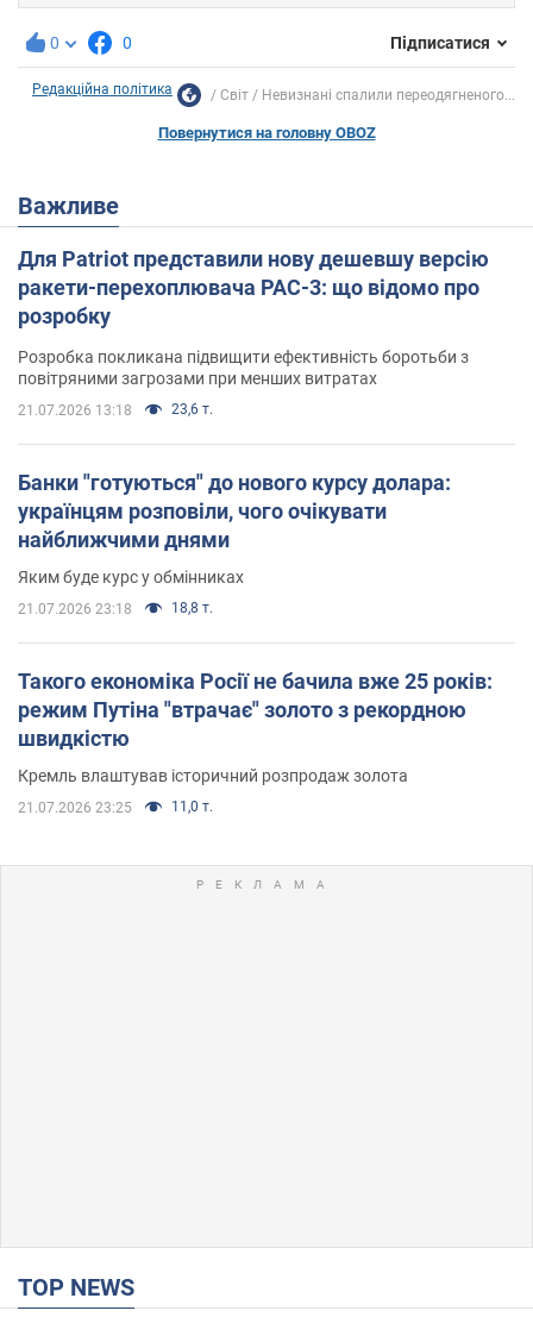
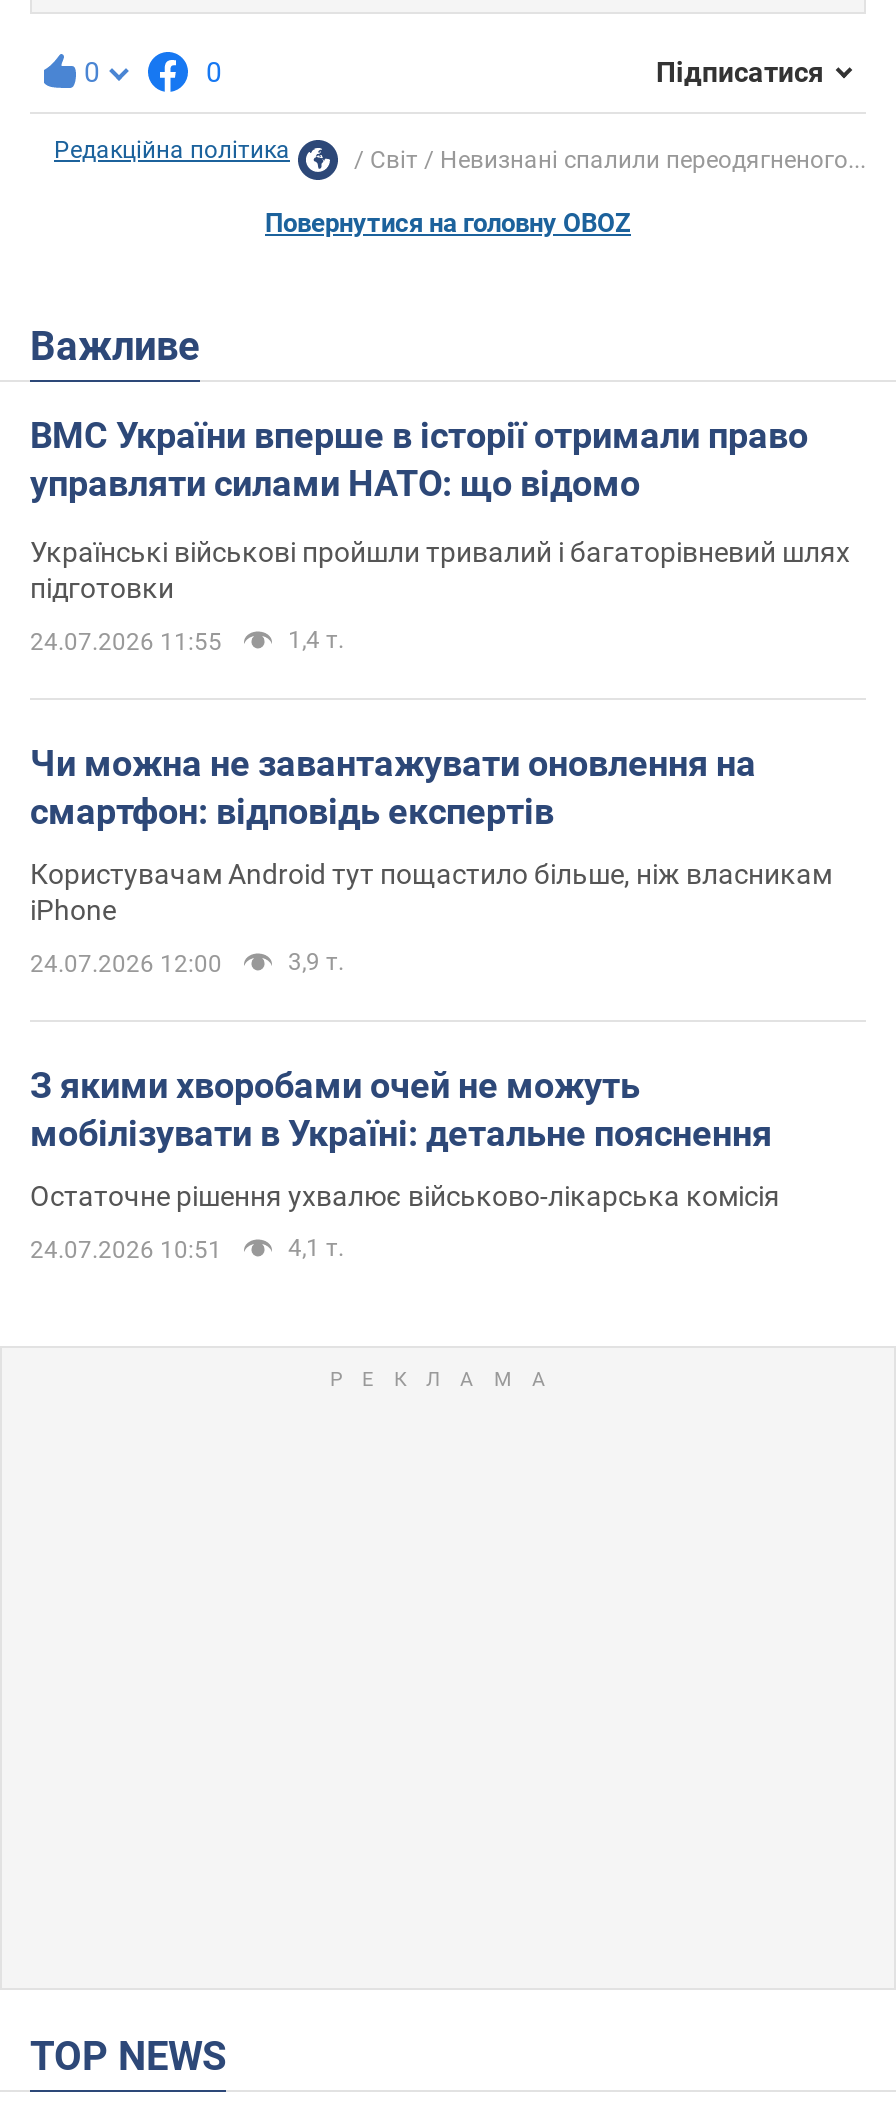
[18,246,489,328] Для Patriot представили нову дешевшу версію | ракети-перехоплювача PAC-3: що відомо про | розробку -> [30,413,808,503] ВМС України вперше в історії отримали право | управляти силами НАТО: що відомо
[18,347,469,387] Розробка покликана підвищити ефективність боротьби з | повітряними загрозами при менших витратах -> [30,535,850,603] Українські військові пройшли тривалий і багаторівневий шлях | підготовки
[18,401,213,418] 21.07.2026 13:18 | 23,6 т. -> [30,625,344,655] 24.07.2026 11:55 | 1,4 т.
[18,470,451,552] Банки "готуються" до нового курсу долара: | українцям розповіли, чого очікувати | найближчими днями -> [30,741,756,831] Чи можна не завантажувати оновлення на | смартфон: відповідь експертів
[18,567,244,586] Яким буде курс у обмінниках -> [30,857,832,925] Користувачам Android тут пощастило більше, ніж власникам | iPhone
[18,599,213,617] 21.07.2026 23:18 | 18,8 т. -> [30,947,344,977] 24.07.2026 12:00 | 3,9 т.
[18,668,493,750] Такого економіка Росії не бачила вже 25 років: | режим Путіна "втрачає" золото з рекордною | швидкістю -> [30,1063,772,1153] З якими хворобами очей не можуть | мобілізувати в Україні: детальне пояснення
[18,766,408,785] Кремль влаштував історичний розпродаж золота -> [30,1179,780,1211] Остаточне рішення ухвалює військово-лікарська комісія
[18,798,213,816] 21.07.2026 23:25 | 11,0 т. -> [30,1233,344,1263] 24.07.2026 10:51 | 4,1 т.

